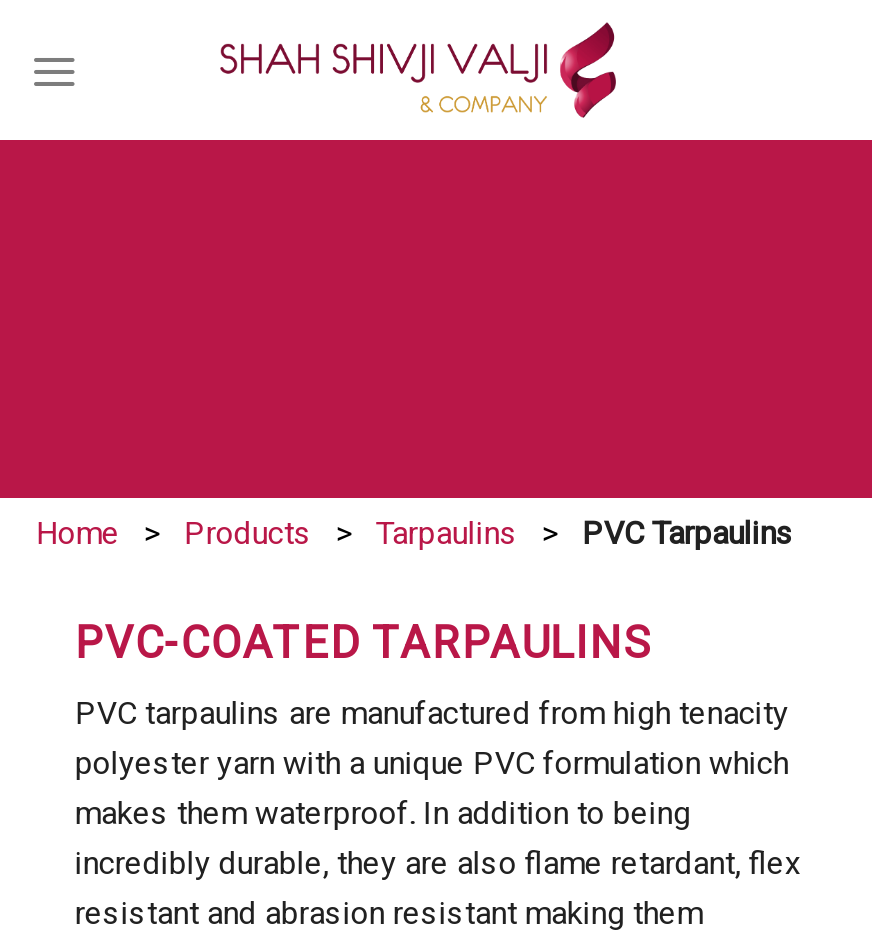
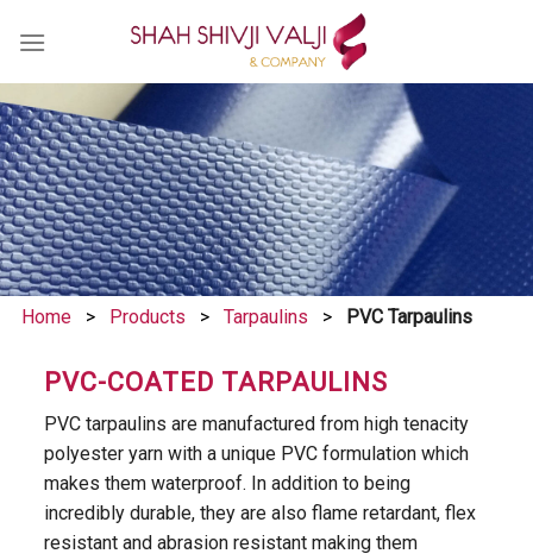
none -> [4,82,529,297] [image]

